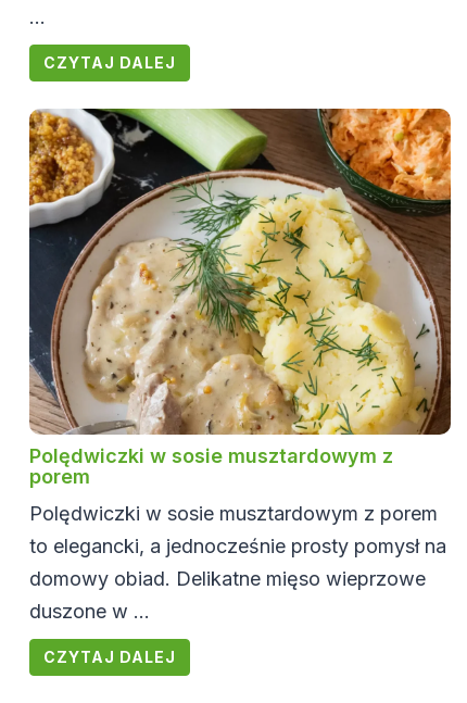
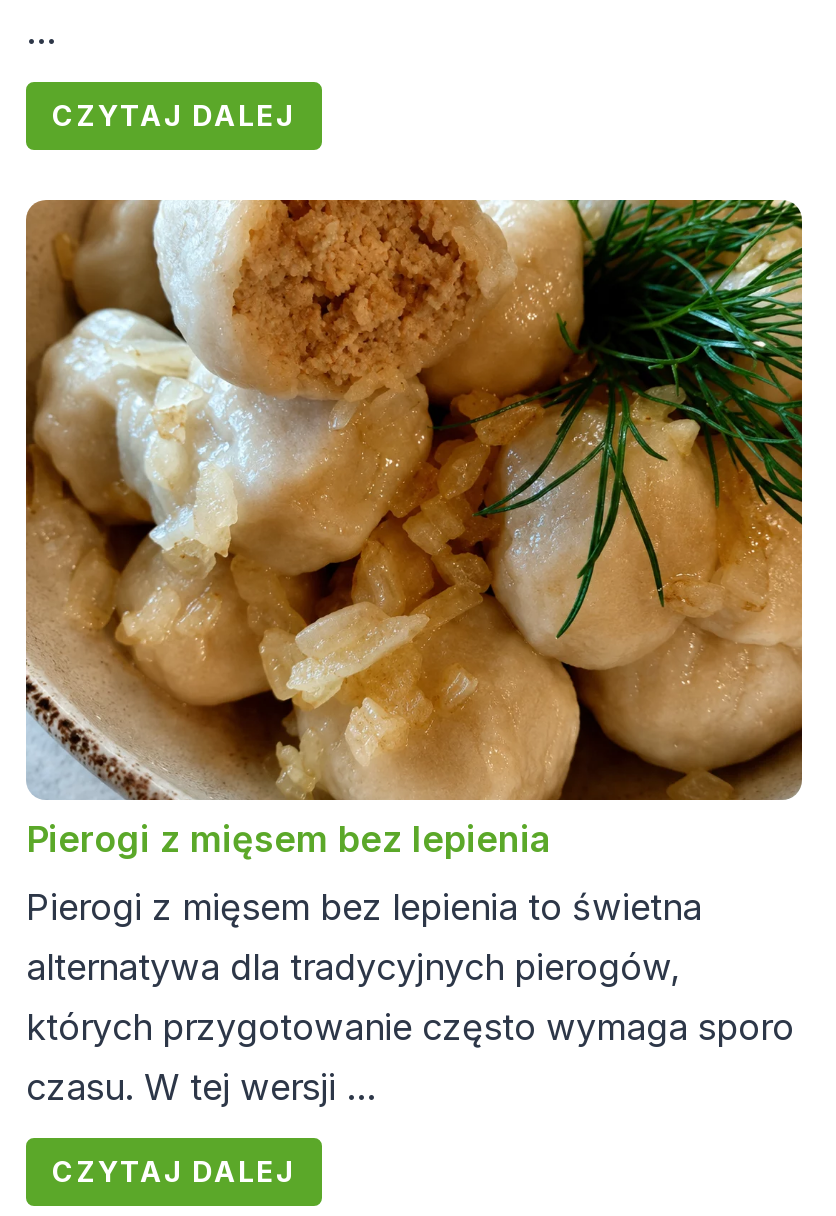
[28,108,452,488] [image] | Polędwiczki w sosie musztardowym z | porem -> [24,198,804,861] [image] | Pierogi z mięsem bez lepienia
[29,502,446,623] Polędwiczki w sosie musztardowym z porem | to elegancki, a jednocześnie prosty pomysł na | domowy obiad. Delikatne mięso wieprzowe | duszone w ... -> [26,887,794,1109] Pierogi z mięsem bez lepienia to świetna | alternatywa dla tradycyjnych pierogów, | których przygotowanie często wymaga sporo | czasu. W tej wersji ...

